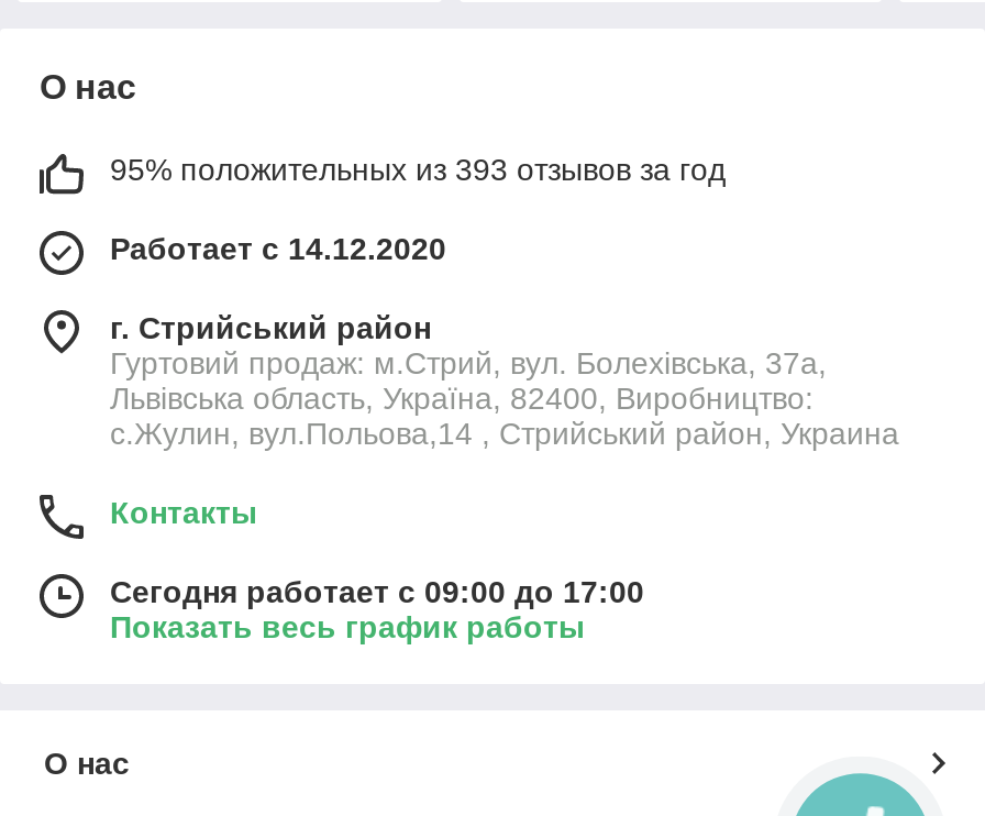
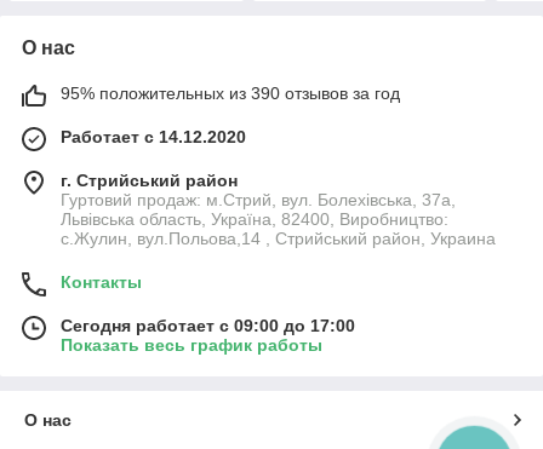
[110,151,726,187] 95% положительных из 393 отзывов за год -> [61,83,400,103] 95% положительных из 390 отзывов за год

